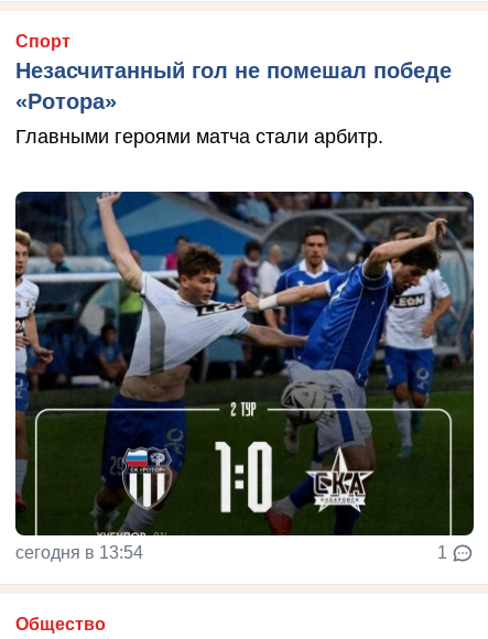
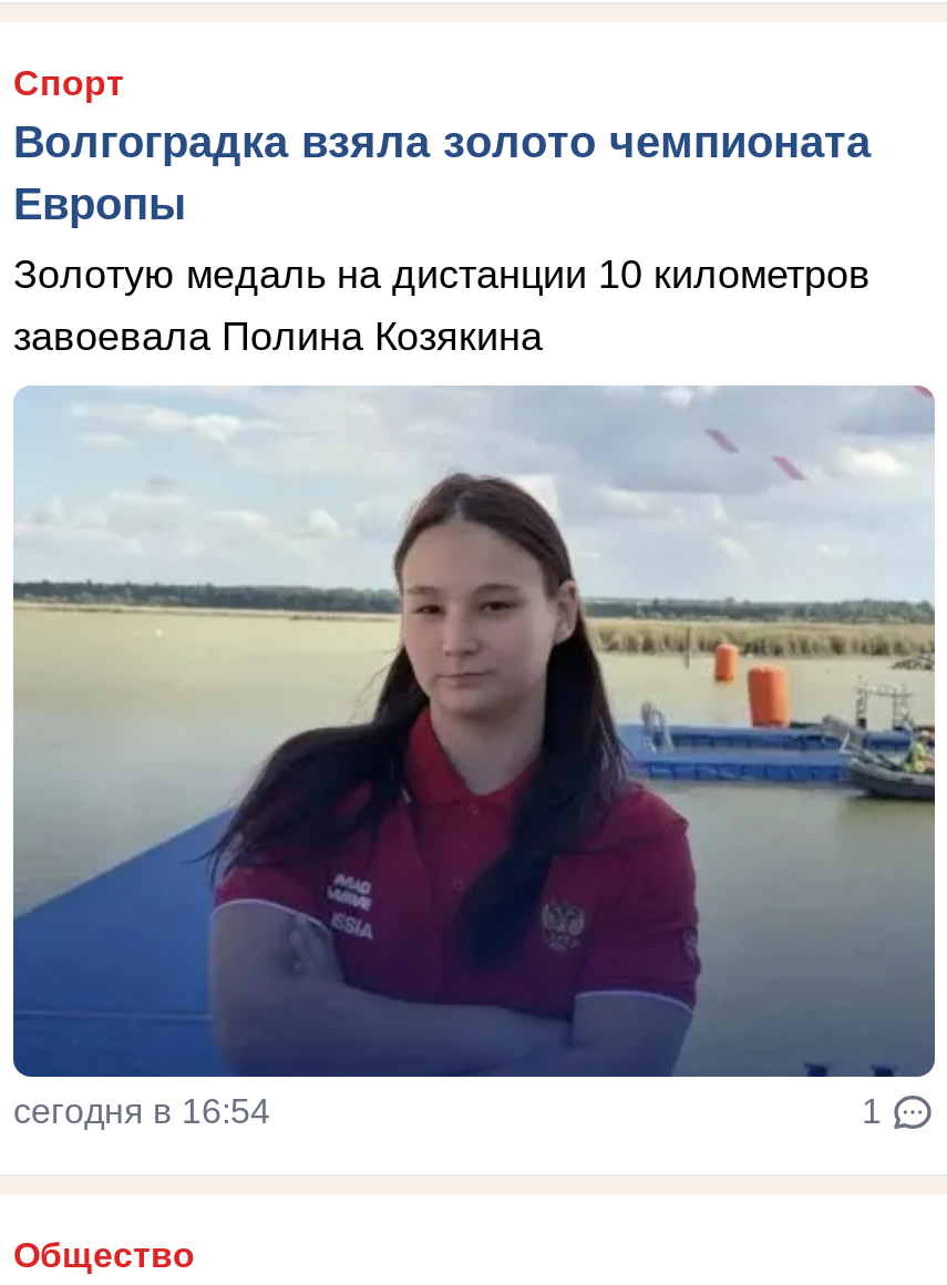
[15,58,452,113] Незасчитанный гол не помешал победе | «Ротора» -> [13,117,871,227] Волгоградка взяла золото чемпионата | Европы
[15,125,383,147] Главными героями матча стали арбитр. -> [13,252,871,358] Золотую медаль на дистанции 10 километров | завоевала Полина Козякина
[14,191,475,561] [image] | сегодня в 13:54 -> [11,385,937,1129] [image] | сегодня в 16:54

